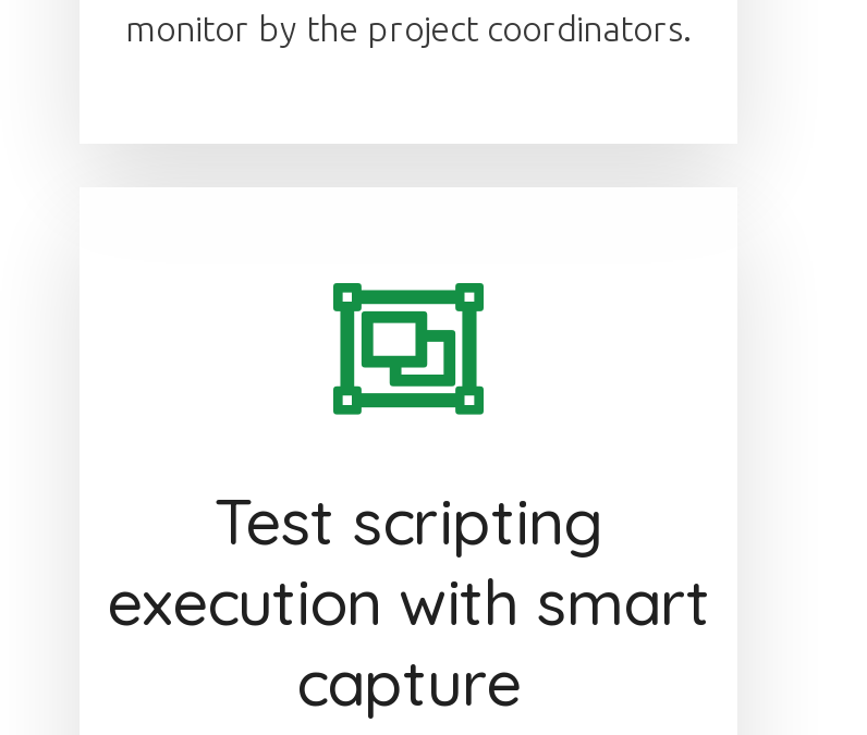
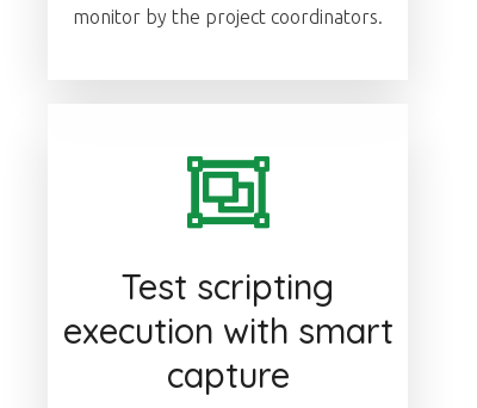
[330,287,487,409] [image] -> [186,159,255,225] [image]

